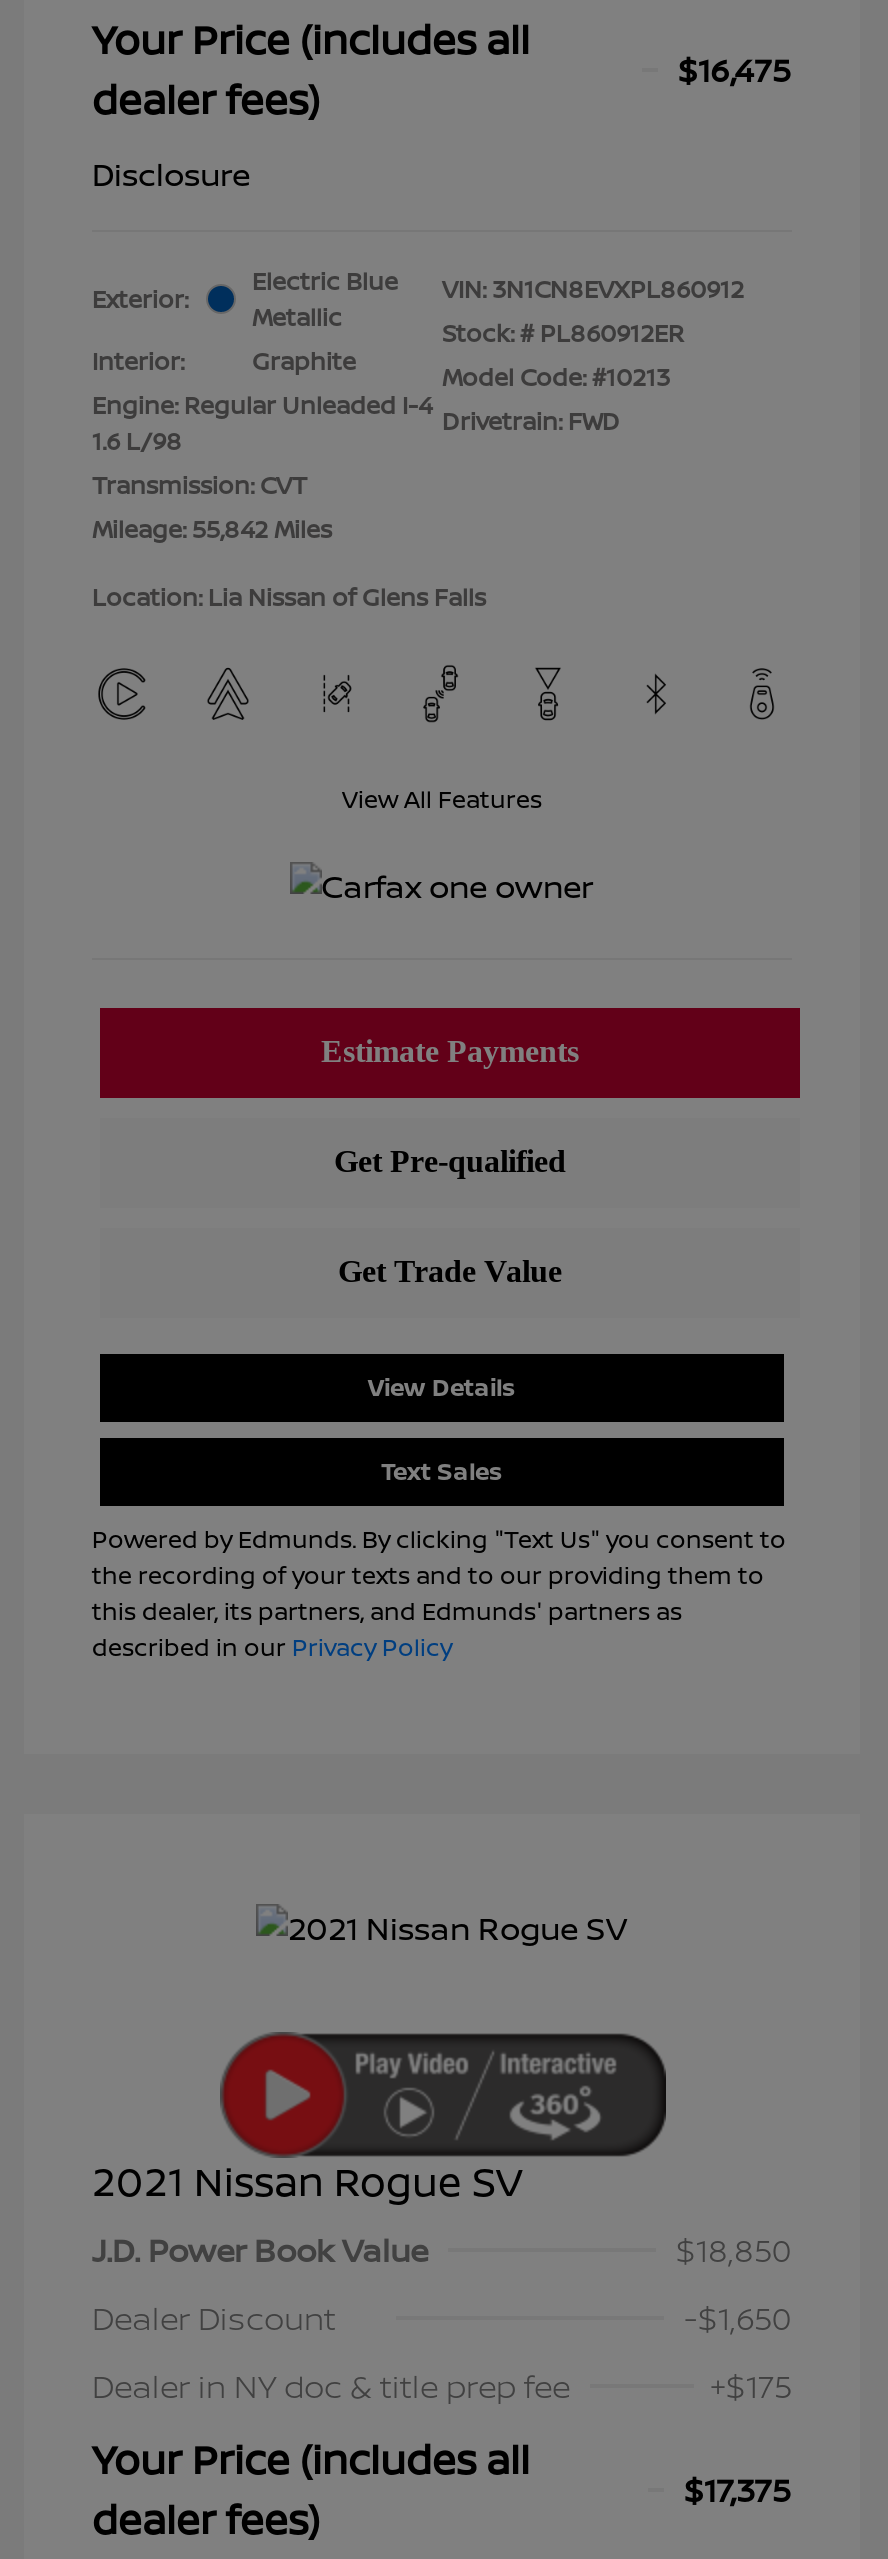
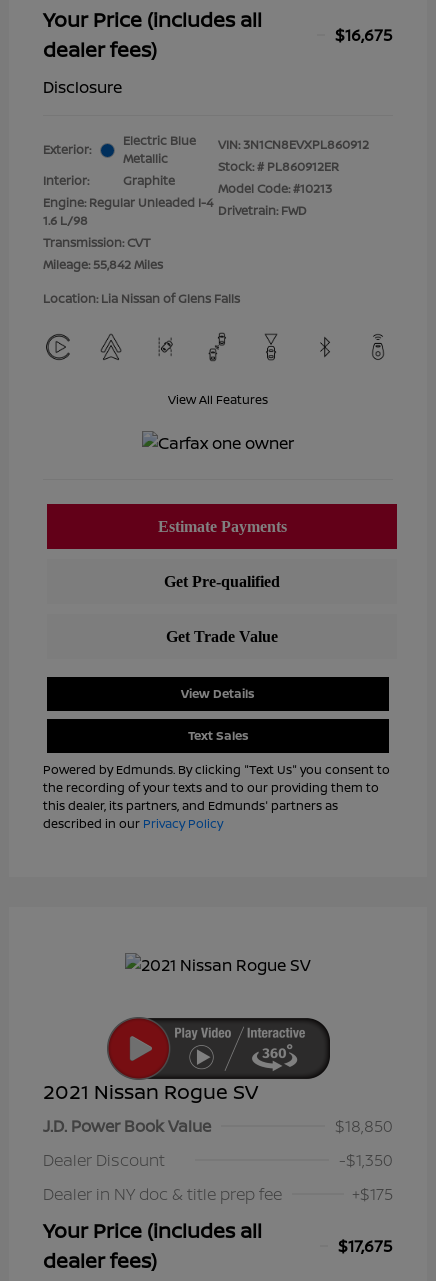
[678,47,792,91] $16,475 -> [335,24,393,46] $16,675
[684,2297,792,2341] -$1,650 -> [339,1149,393,1171] -$1,350
[684,2469,792,2513] $17,375 -> [338,1235,393,1257] $17,675

